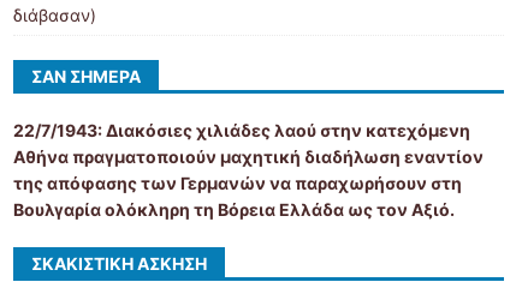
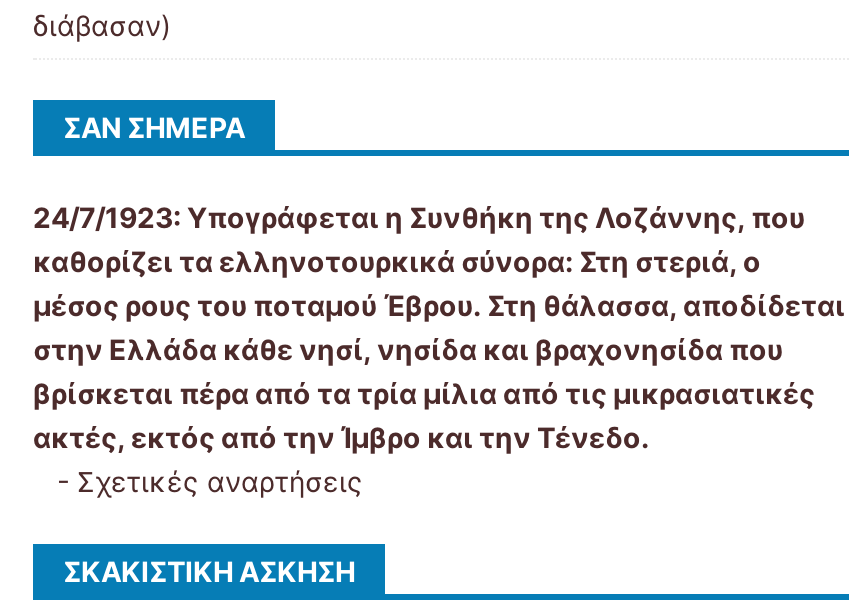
[13,120,484,220] 22/7/1943: Διακόσιες χιλιάδες λαού στην κατεχόμενη | Αθήνα πραγματοποιούν μαχητική διαδήλωση εναντίον | της απόφασης των Γερμανών να παραχωρήσουν στη | Βουλγαρία ολόκληρη τη Βόρεια Ελλάδα ως τον Αξιό. -> [33,200,845,498] 24/7/1923: Υπογράφεται η Συνθήκη της Λοζάννης, που | καθορίζει τα ελληνοτουρκικά σύνορα: Στη στεριά, ο | μέσος ρους του ποταμού Έβρου. Στη θάλασσα, αποδίδεται | στην Ελλάδα κάθε νησί, νησίδα και βραχονησίδα που | βρίσκεται πέρα από τα τρία μίλια από τις μικρασιατικές | ακτές, εκτός από την Ίμβρο και την Τένεδο. | - Σχετικές αναρτήσεις

